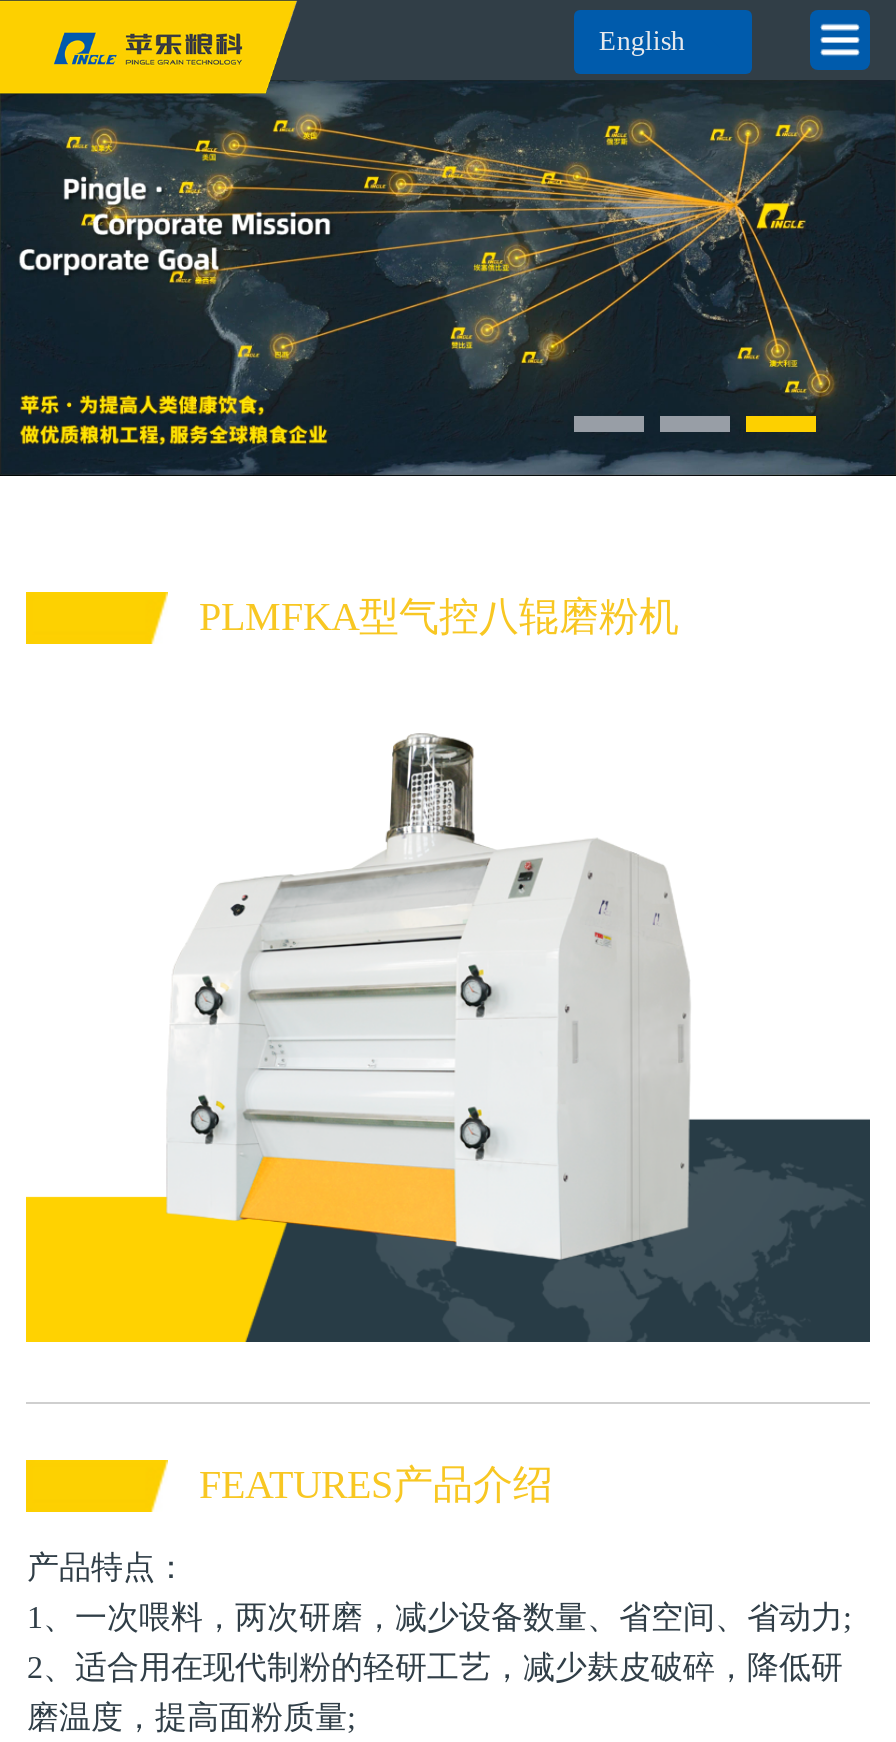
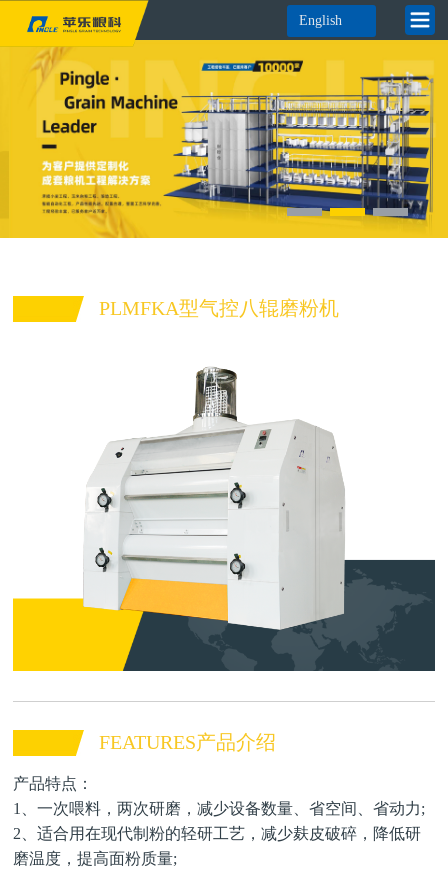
[6,80,890,478] [image] -> [3,39,445,239] [image]

